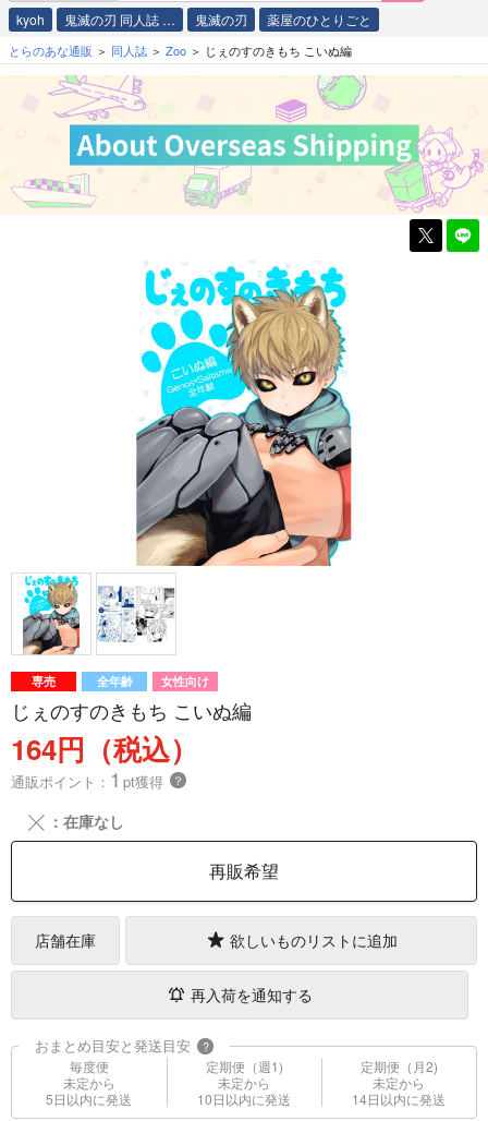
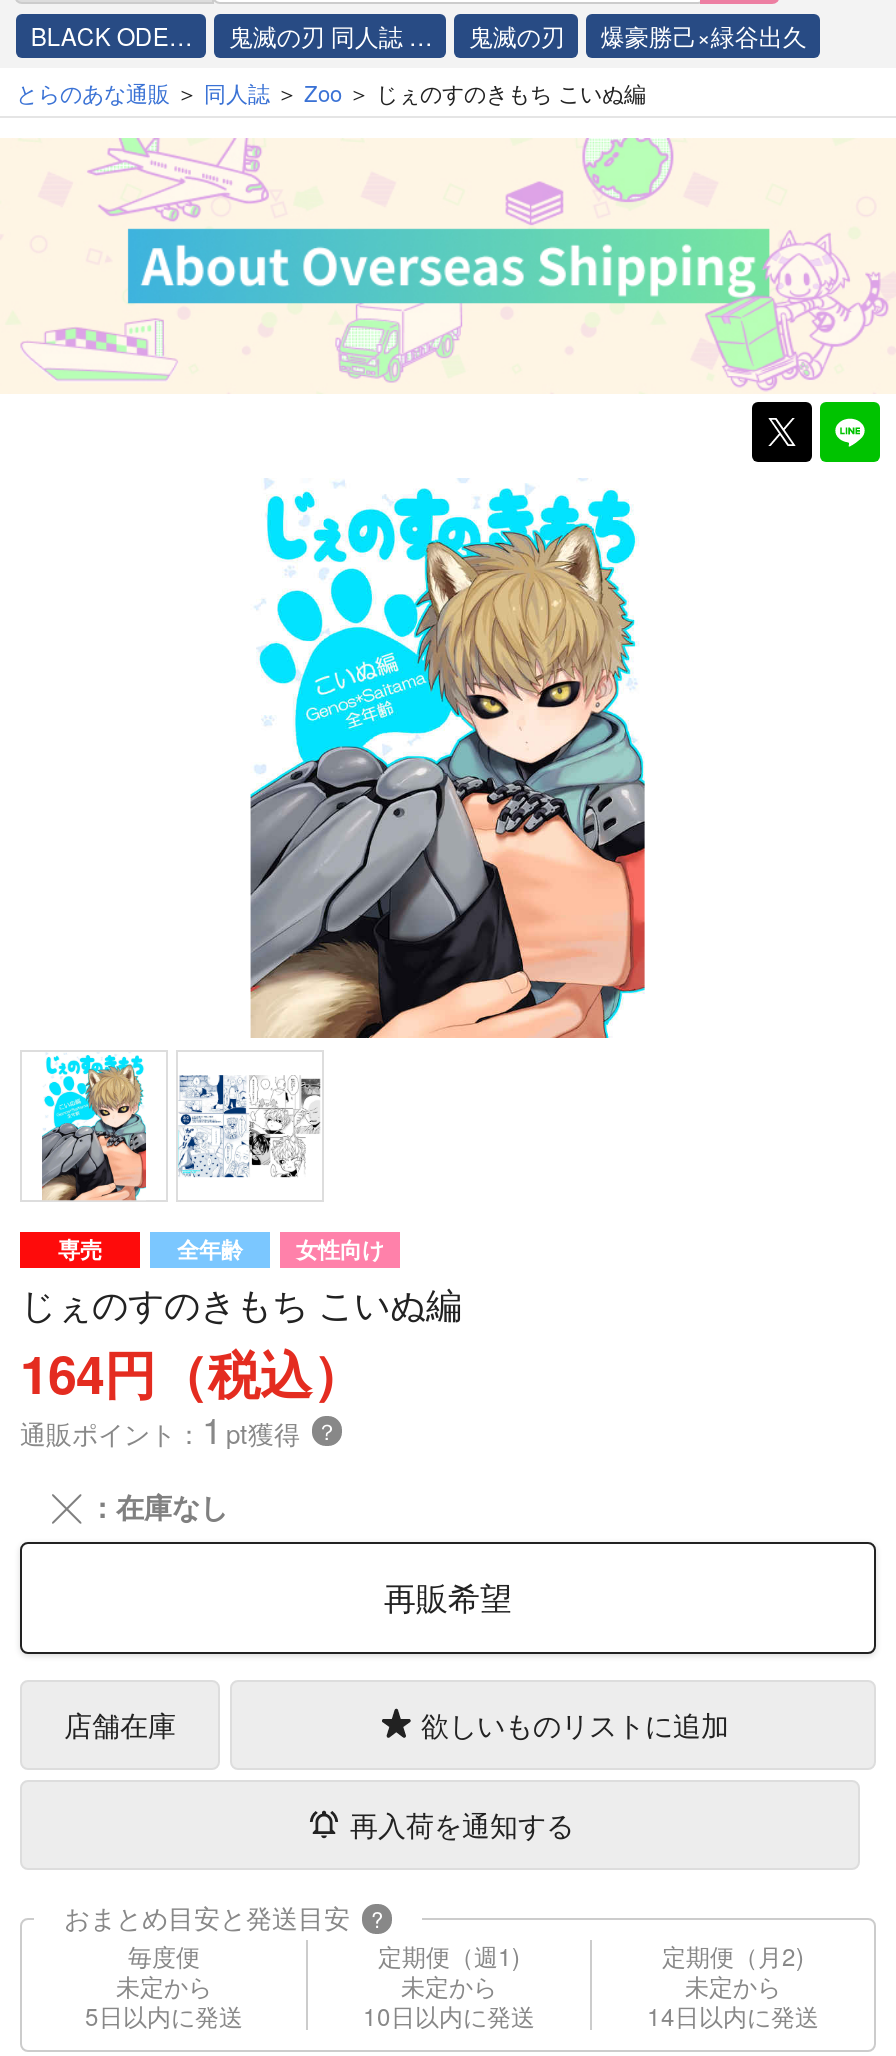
[17,10,45,28] kyoh -> [31,18,193,52] BLACK ODE…
[267,10,372,28] 薬屋のひとりごと -> [601,18,807,52] 爆豪勝己×緑谷出久

